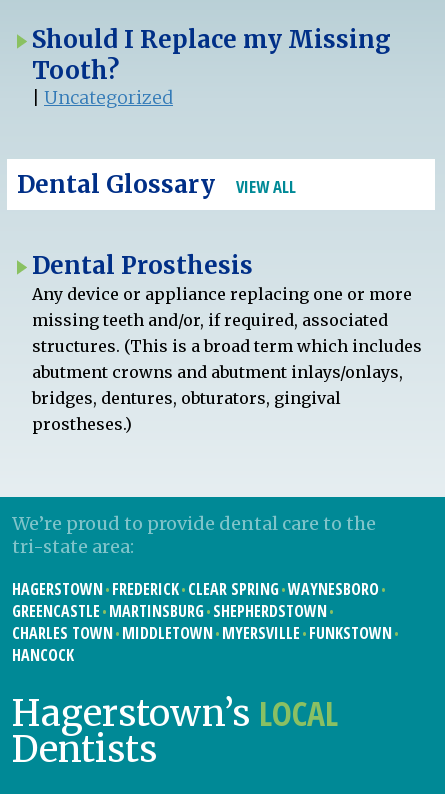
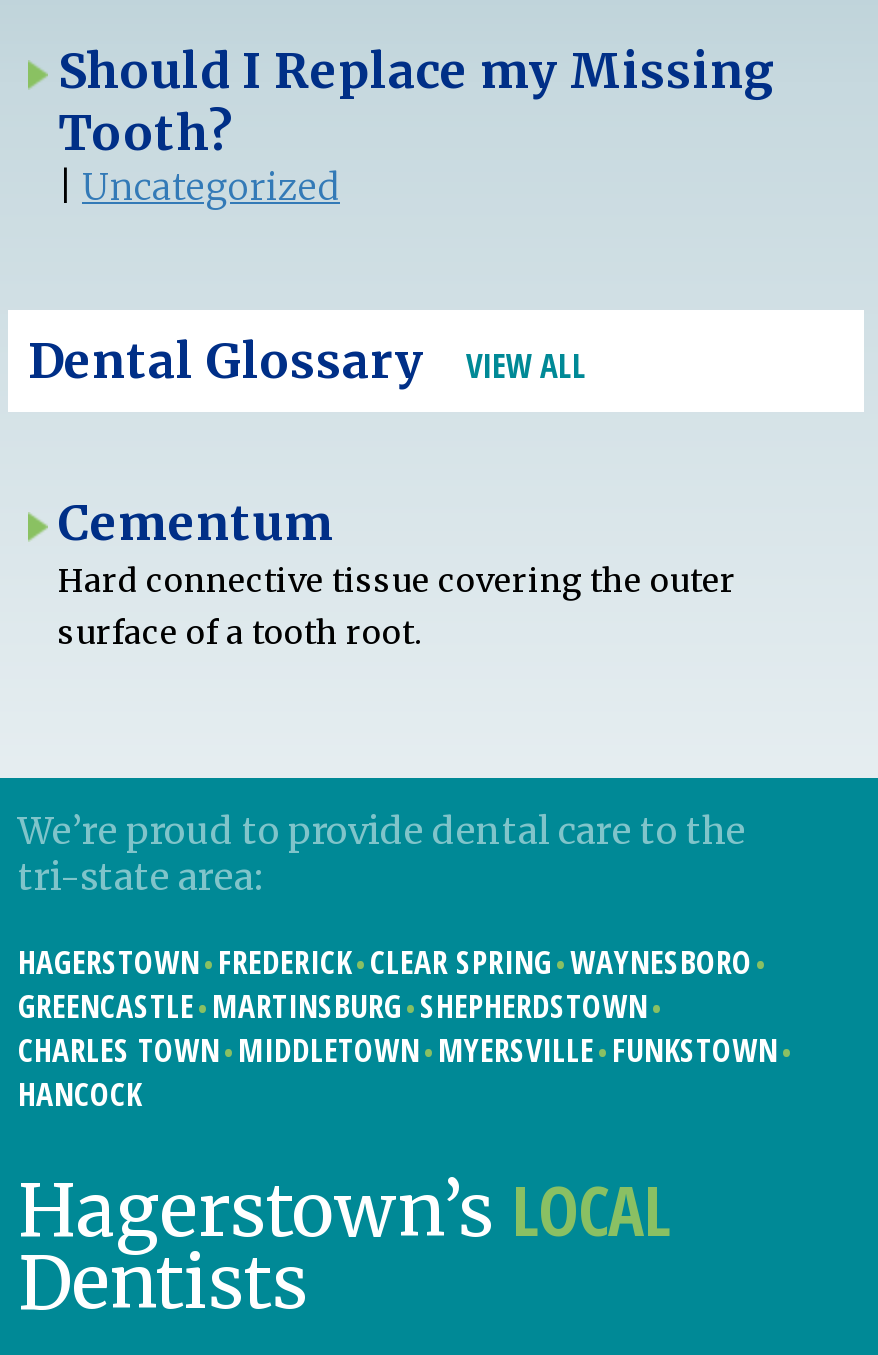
[32,250,422,434] Dental Prosthesis | Any device or appliance replacing one or more | missing teeth and/or, if required, associated | structures. (This is a broad term which includes | abutment crowns and abutment inlays/onlays, | bridges, dentures, obturators, gingival | prostheses.) -> [58,491,736,651] Cementum | Hard connective tissue covering the outer | surface of a tooth root.

